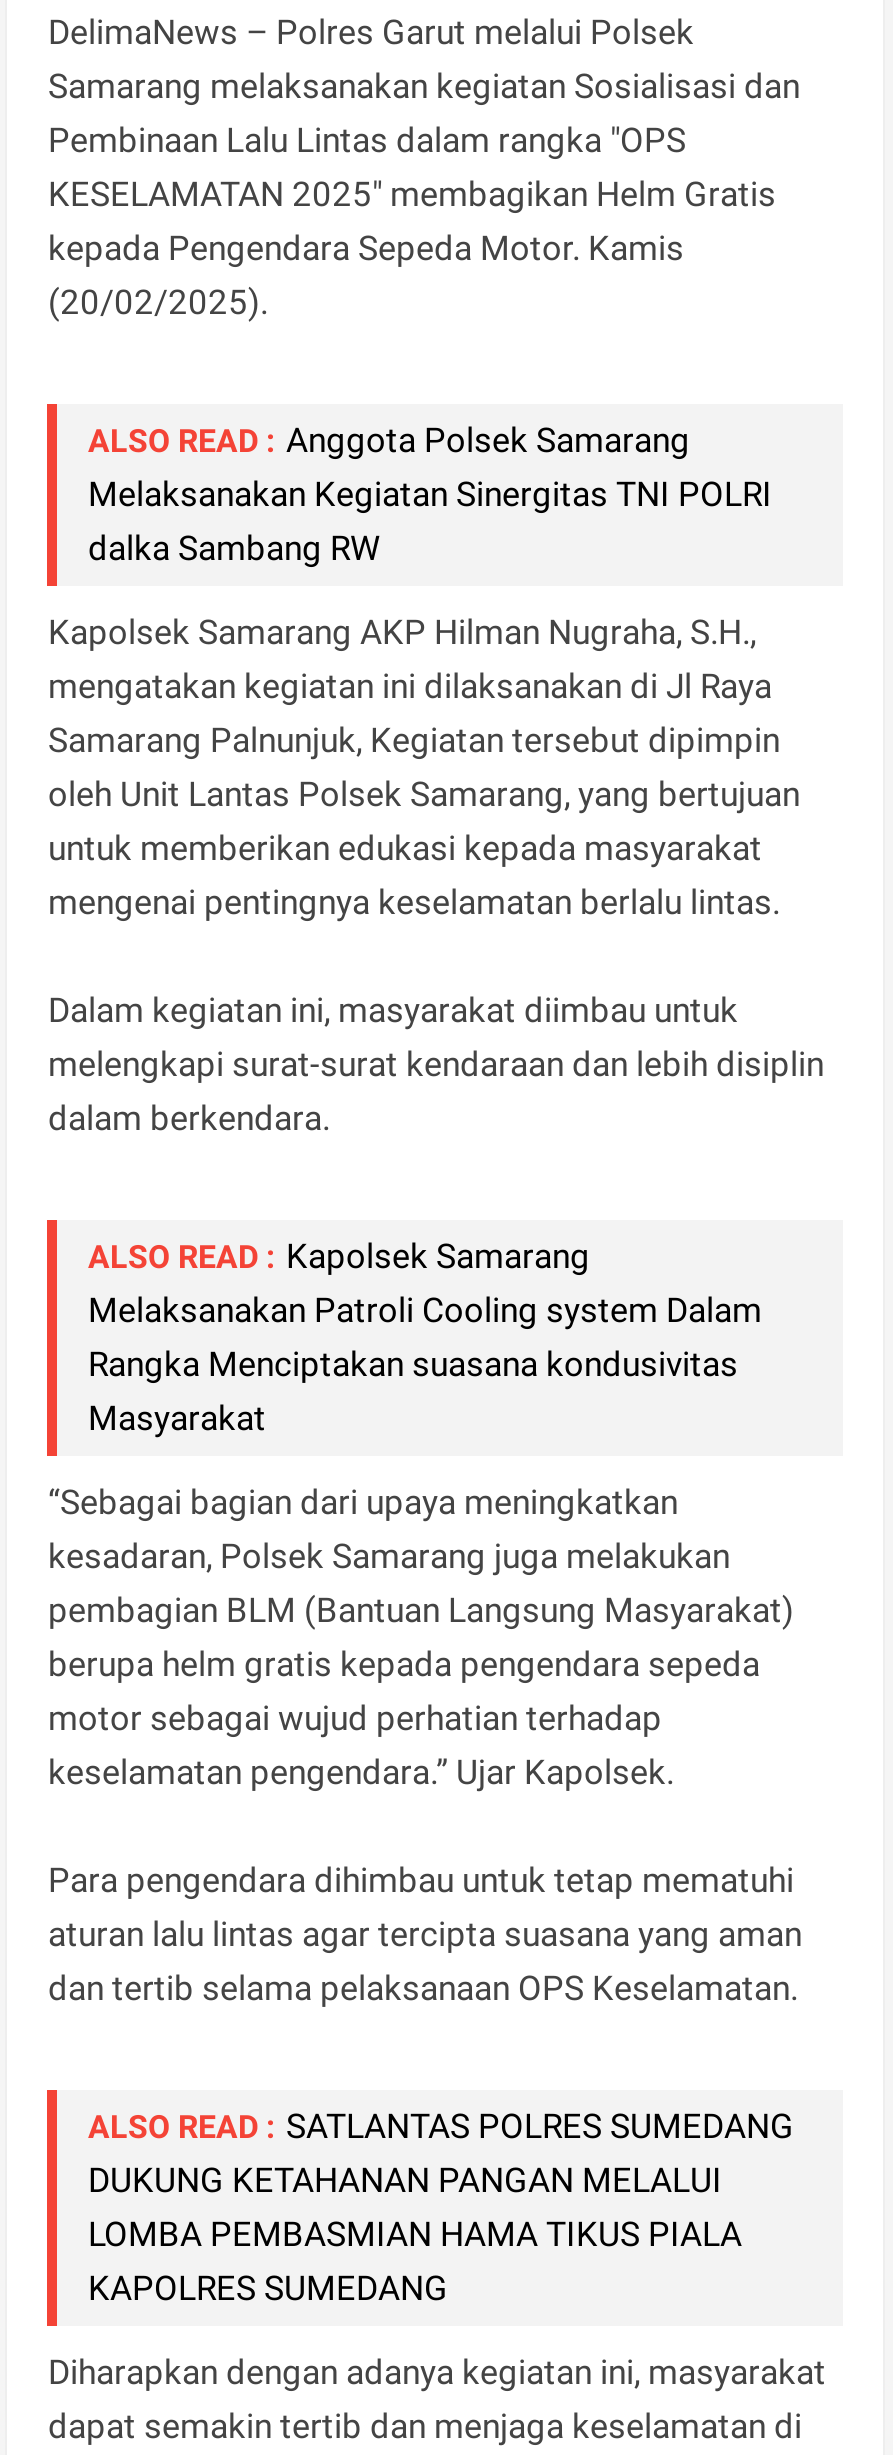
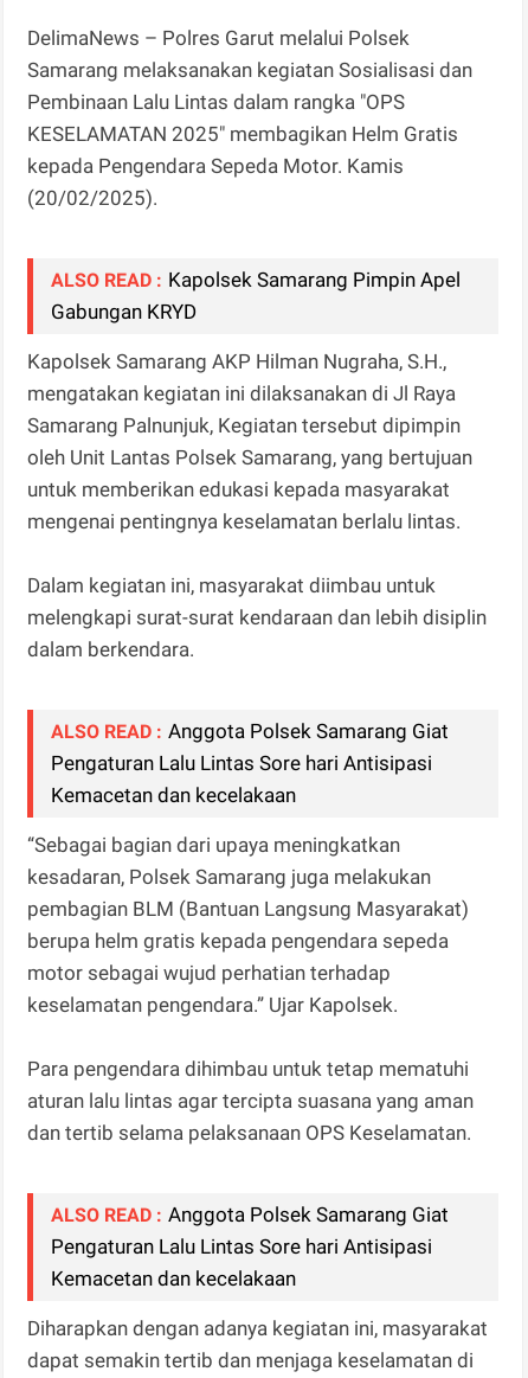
[88,420,772,568] ALSO READ : Anggota Polsek Samarang | Melaksanakan Kegiatan Sinergitas TNI POLRI | dalka Sambang RW -> [51,268,461,324] ALSO READ : Kapolsek Samarang Pimpin Apel | Gabungan KRYD
[88,1236,762,1438] ALSO READ : Kapolsek Samarang | Melaksanakan Patroli Cooling system Dalam | Rangka Menciptakan suasana kondusivitas | Masyarakat -> [51,719,449,807] ALSO READ : Anggota Polsek Samarang Giat | Pengaturan Lalu Lintas Sore hari Antisipasi | Kemacetan dan kecelakaan
[88,2106,794,2308] ALSO READ : SATLANTAS POLRES SUMEDANG | DUKUNG KETAHANAN PANGAN MELALUI | LOMBA PEMBASMIAN HAMA TIKUS PIALA | KAPOLRES SUMEDANG -> [51,1203,449,1291] ALSO READ : Anggota Polsek Samarang Giat | Pengaturan Lalu Lintas Sore hari Antisipasi | Kemacetan dan kecelakaan

